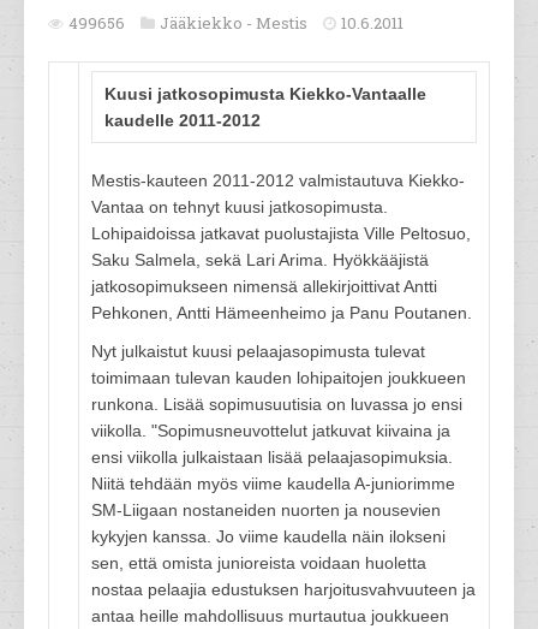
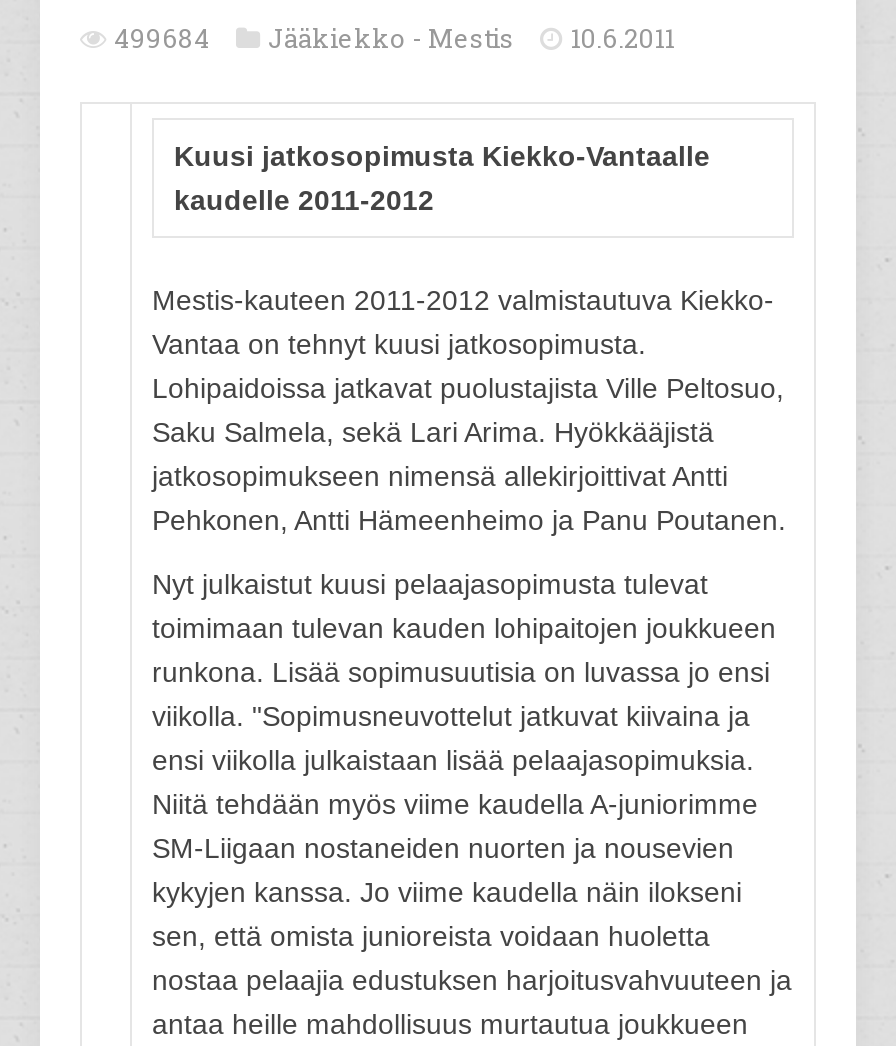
[68,12,403,34] 499656 Jääkiekko - Mestis 10.6.2011 -> [114,20,674,56] 499684 Jääkiekko - Mestis 10.6.2011

